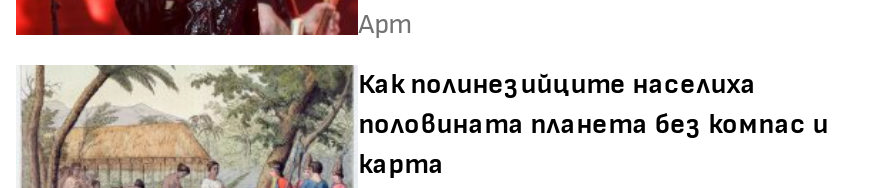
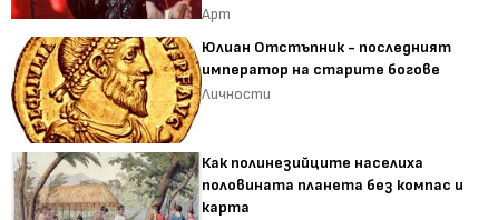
none -> [10,36,451,144] [image] | Юлиан Отстъпник - последният | император на старите богове | Личности

